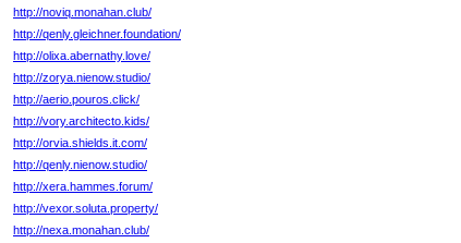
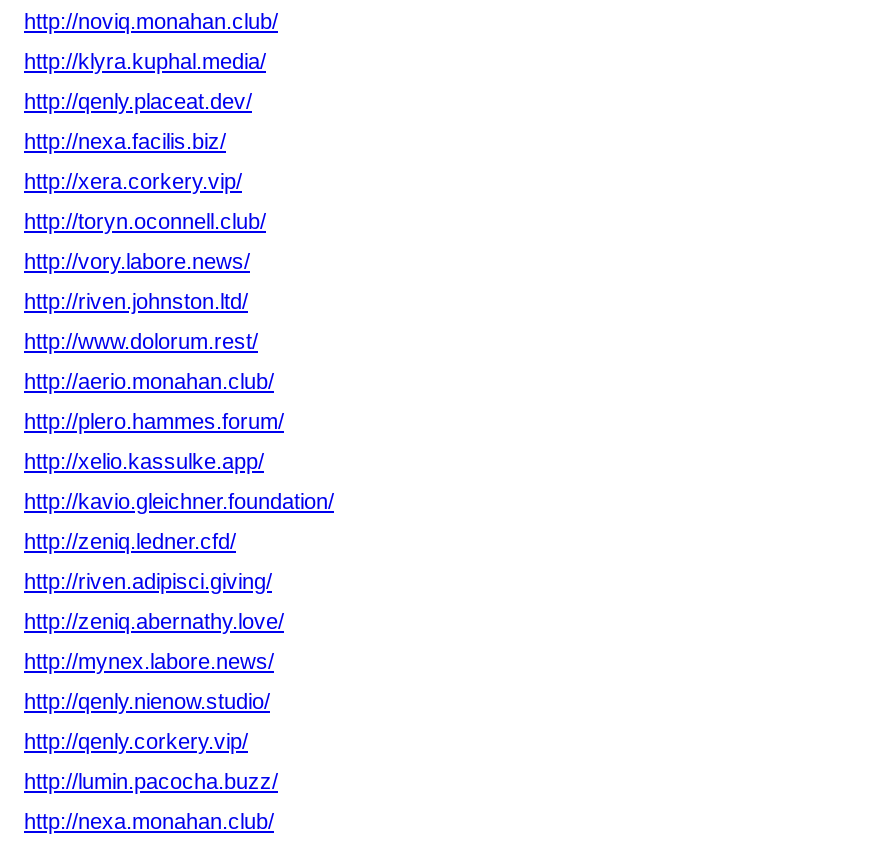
[13,27,181,149] http://qenly.gleichner.foundation/ | http://olixa.abernathy.love/ | http://zorya.nienow.studio/ | http://aerio.pouros.click/ | http://vory.architecto.kids/ | http://orvia.shields.it.com/ -> [24,49,334,673] http://klyra.kuphal.media/ | http://qenly.placeat.dev/ | http://nexa.facilis.biz/ | http://xera.corkery.vip/ | http://toryn.oconnell.club/ | http://vory.labore.news/ | http://riven.johnston.ltd/ | http://www.dolorum.rest/ | http://aerio.monahan.club/ | http://plero.hammes.forum/ | http://xelio.kassulke.app/ | http://kavio.gleichner.foundation/ | http://zeniq.ledner.cfd/ | http://riven.adipisci.giving/ | http://zeniq.abernathy.love/ | http://mynex.labore.news/
[13,180,153,193] http://xera.hammes.forum/ -> [24,729,248,753] http://qenly.corkery.vip/
[13,202,158,215] http://vexor.soluta.property/ -> [24,769,278,793] http://lumin.pacocha.buzz/

